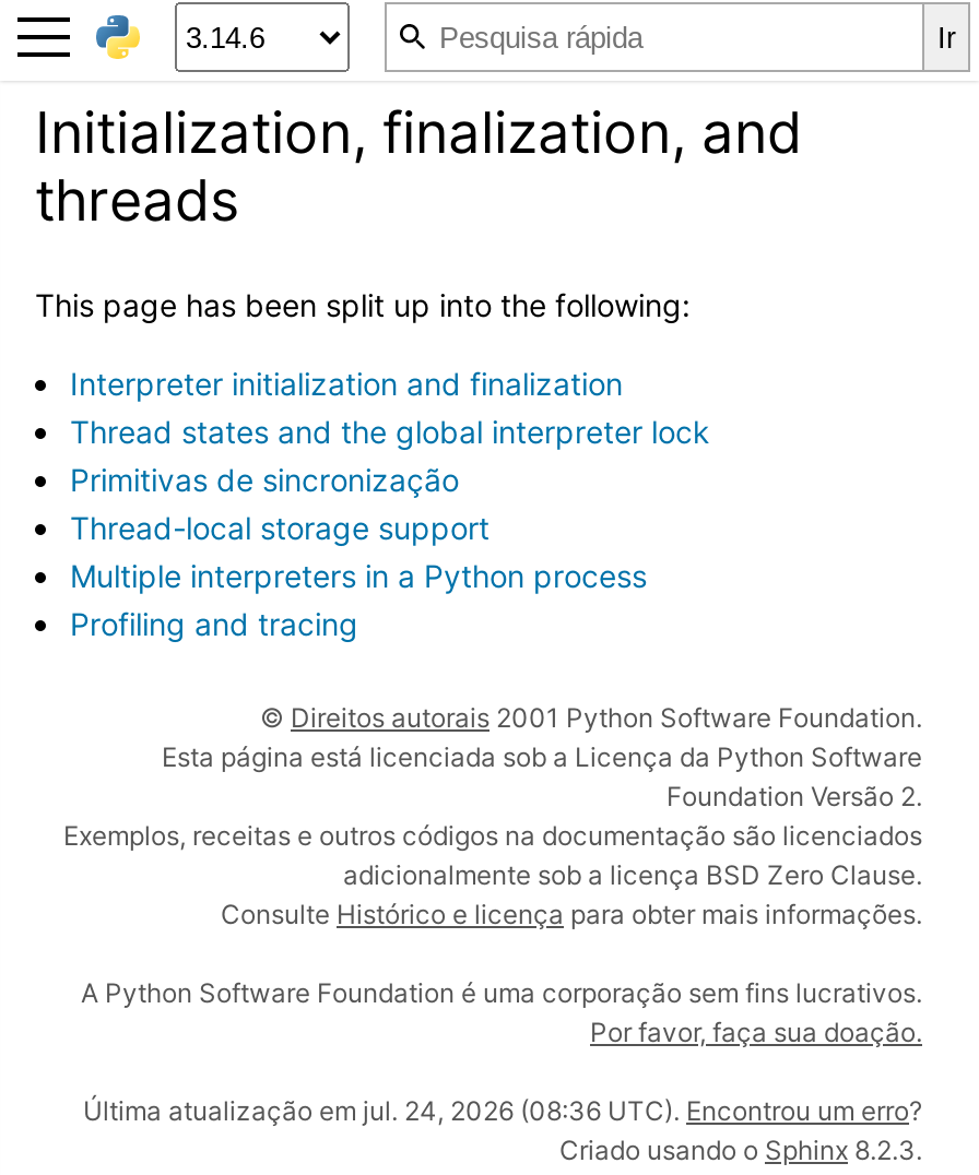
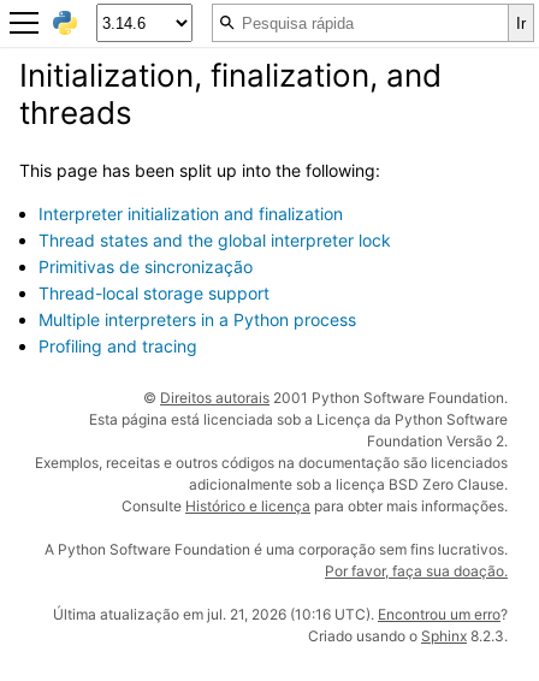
[83,1093,922,1126] Última atualização em jul. 24, 2026 (08:36 UTC). Encontrou um erro? -> [53,605,508,623] Última atualização em jul. 21, 2026 (10:16 UTC). Encontrou um erro?

